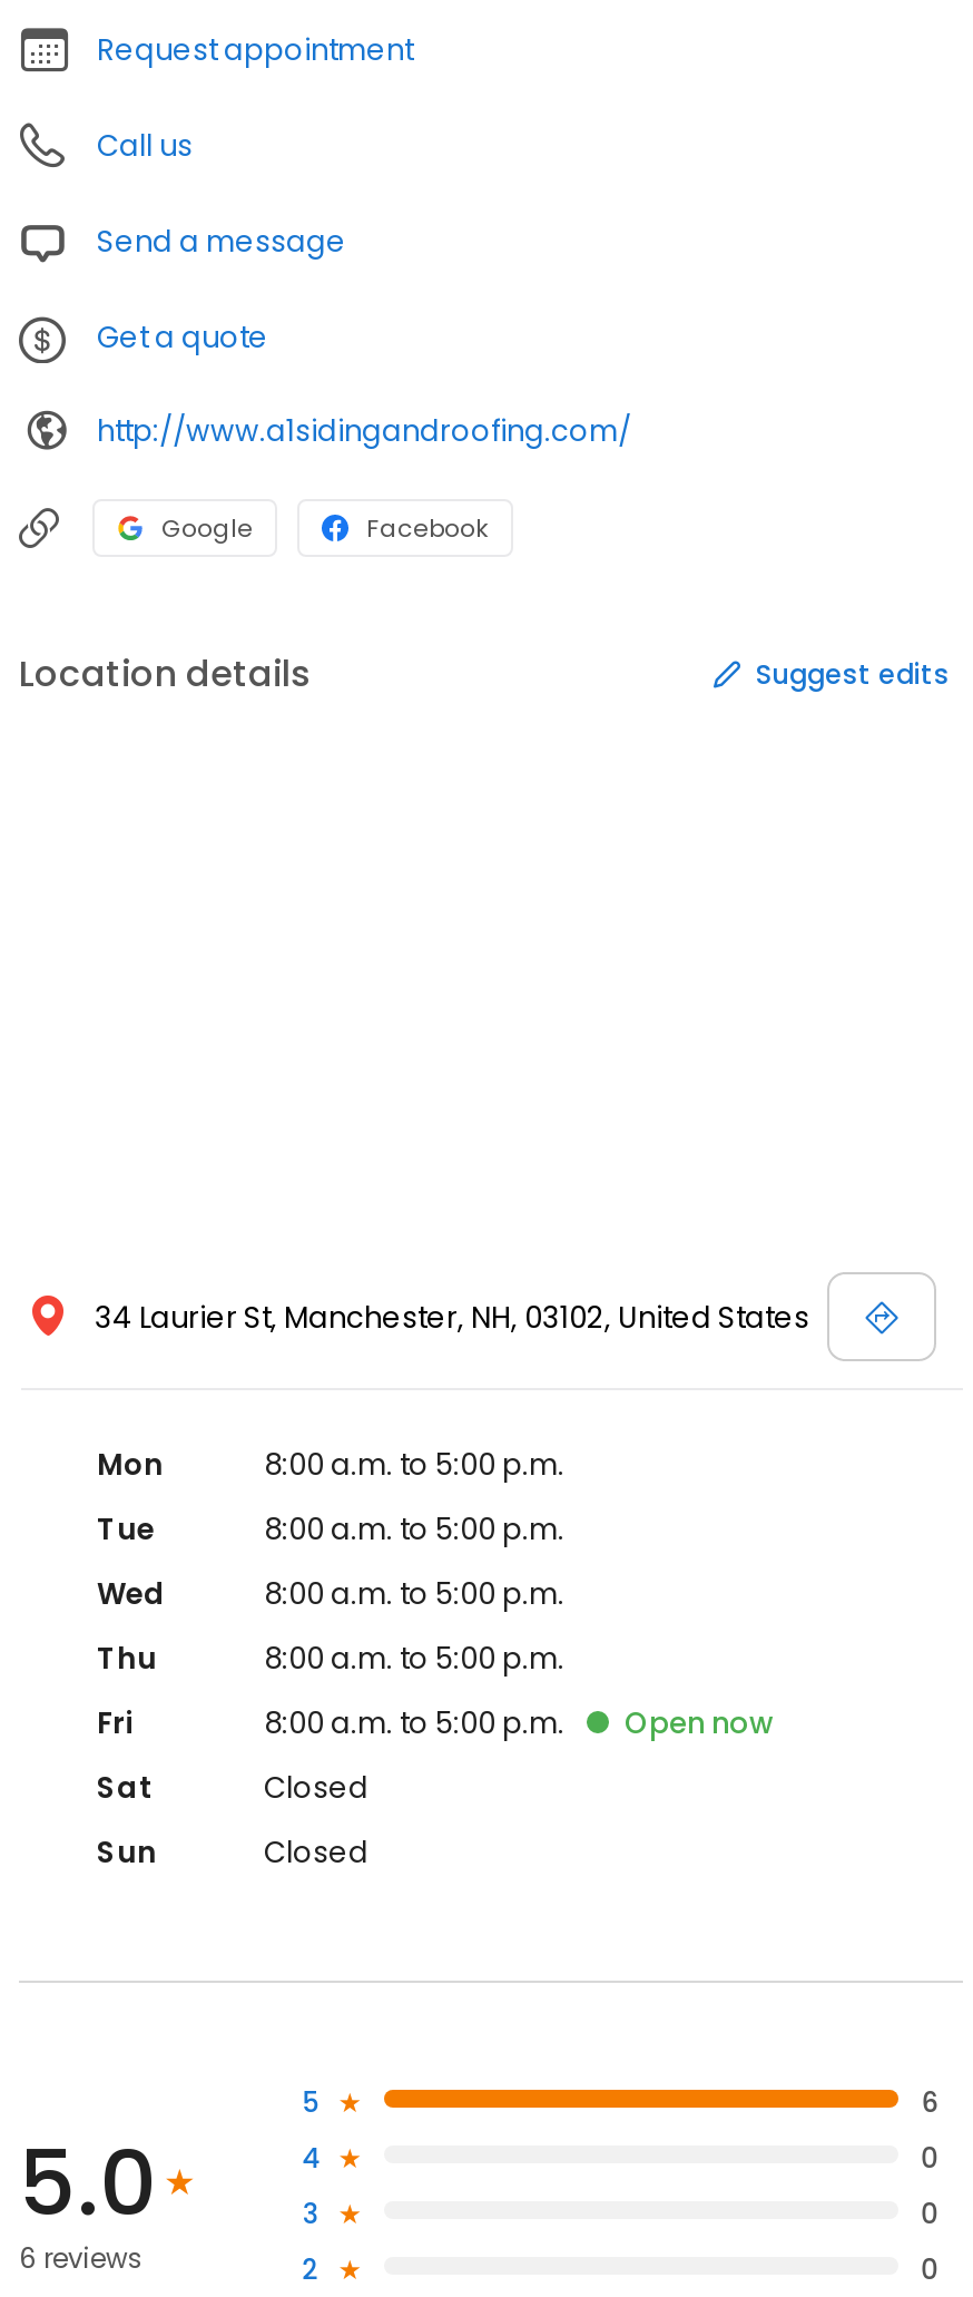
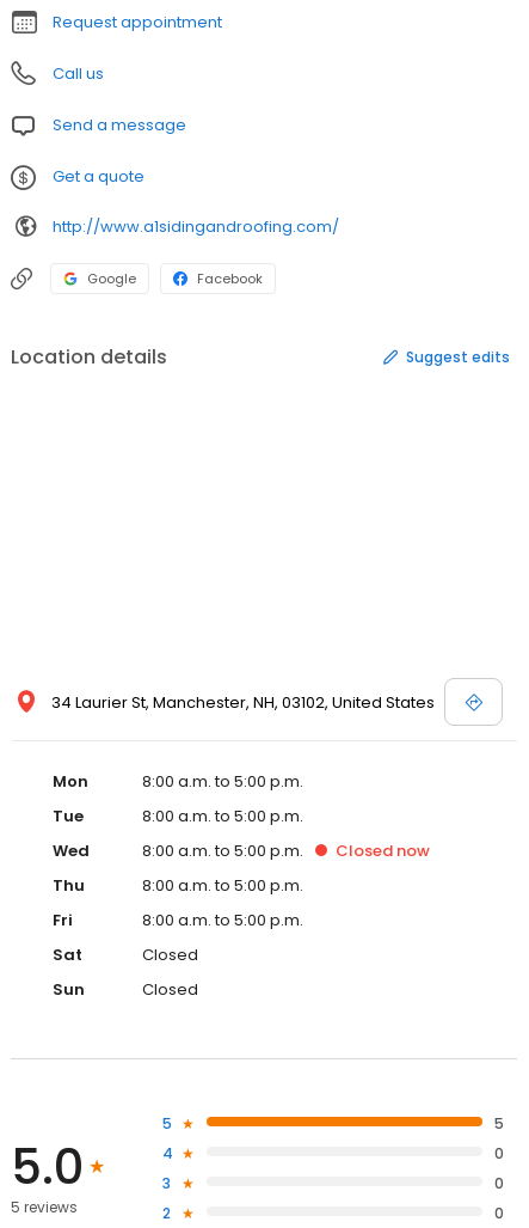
none -> [336,840,430,862] Closed now
[625,1703,774,1745] Open now -> none
[921,2083,939,2121] 6 -> [495,1113,504,1133] 5
[19,2240,144,2277] 6 reviews -> [11,1197,78,1217] 5 reviews

